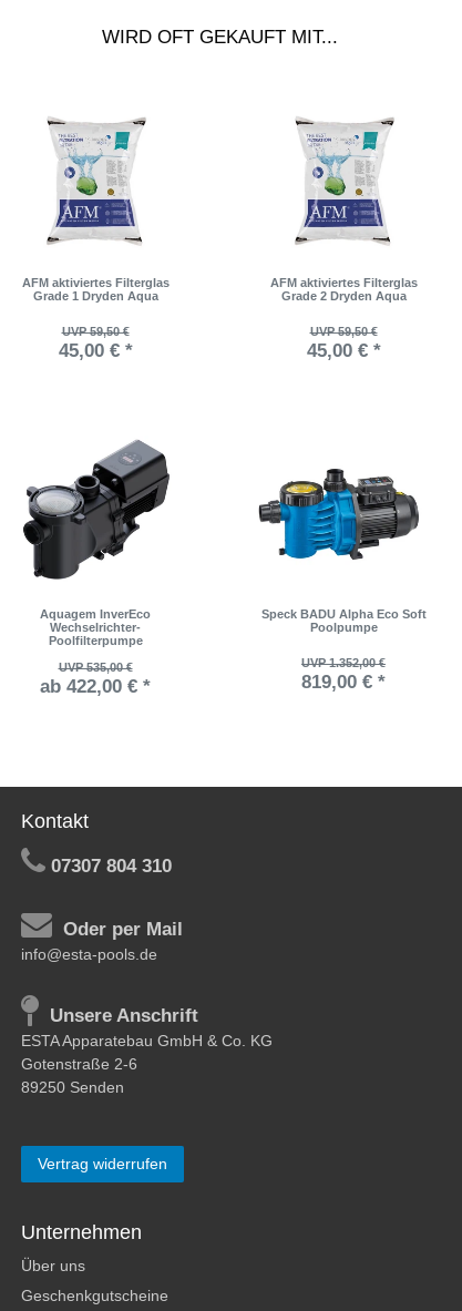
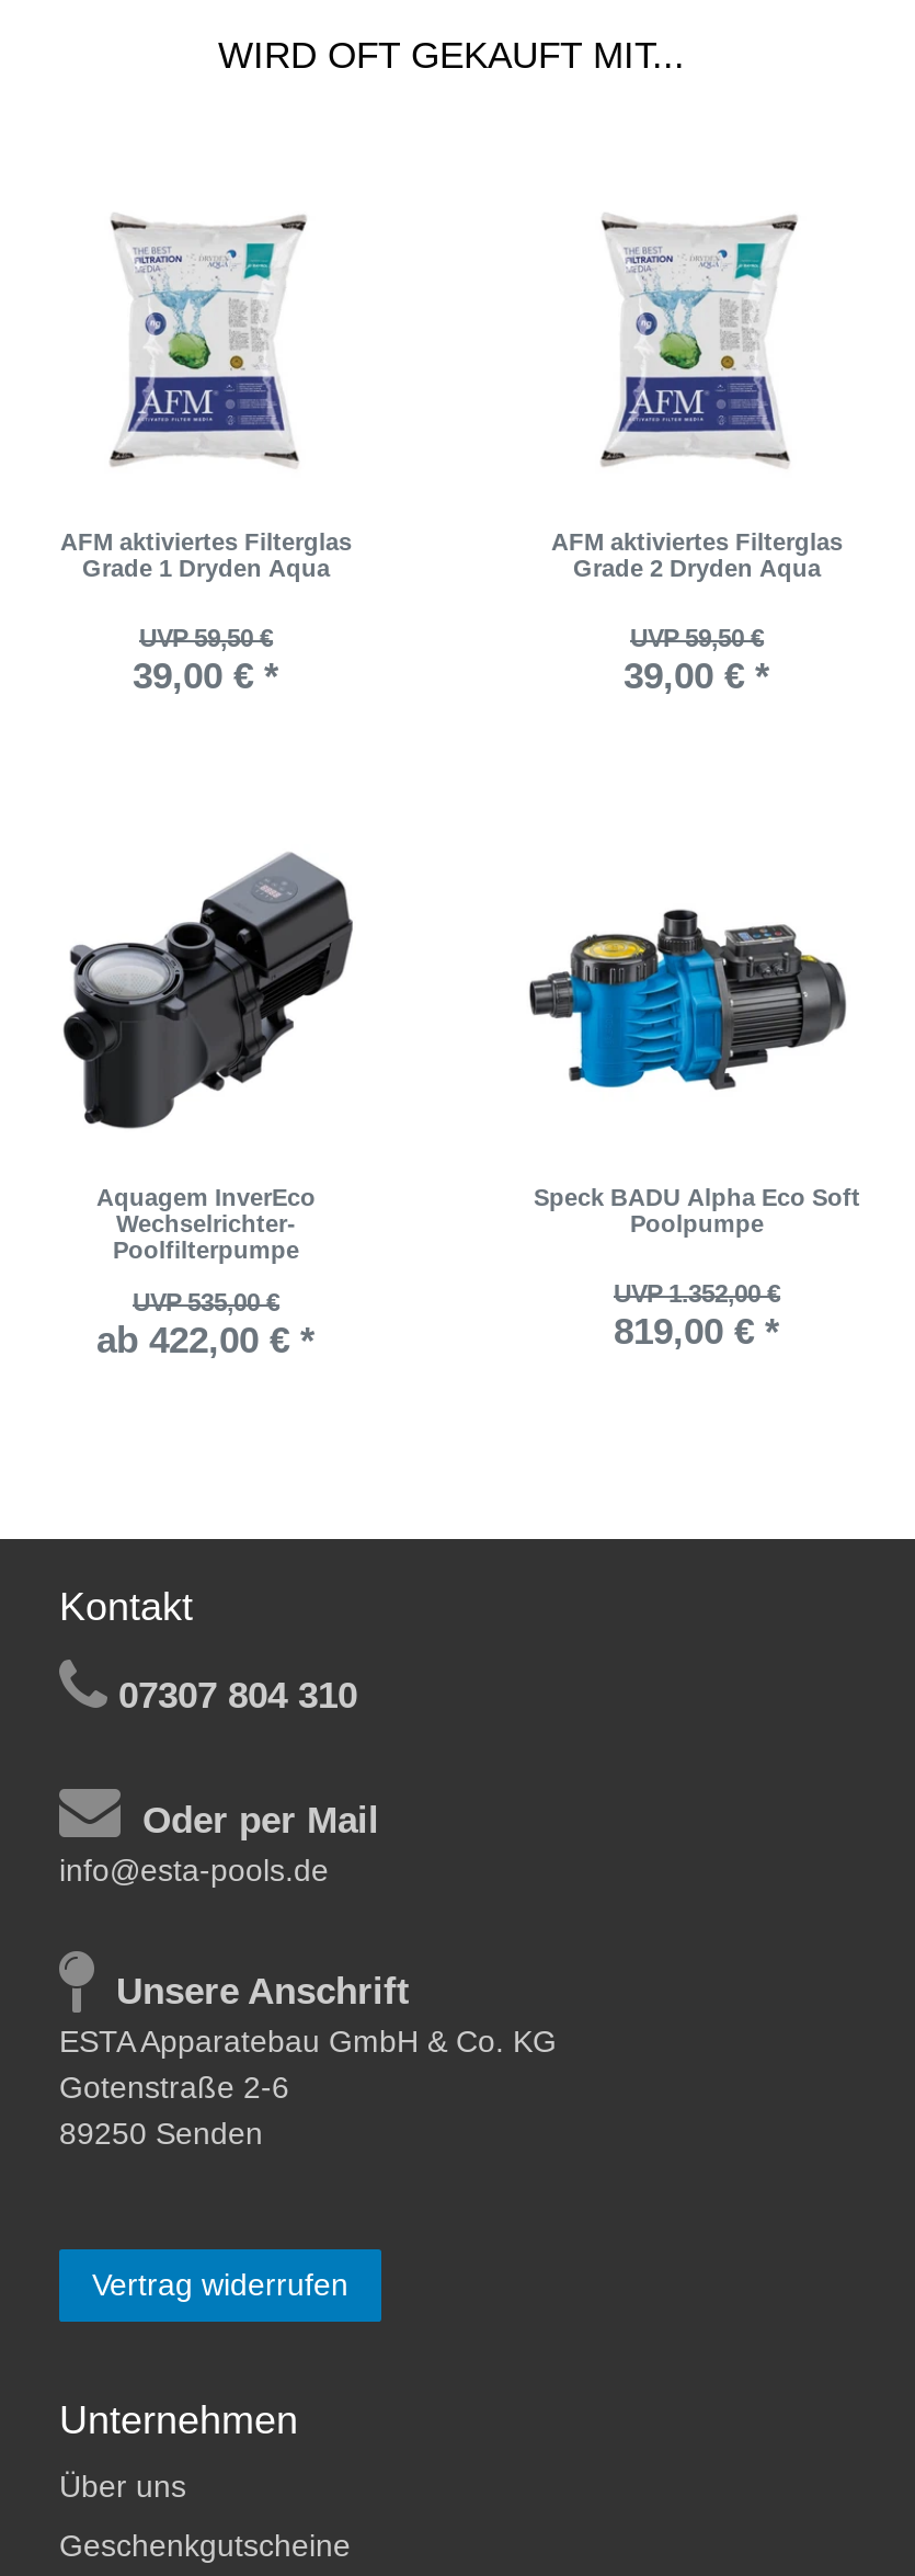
[58,340,132,361] 45,00 € * -> [133,655,279,697] 39,00 € *
[306,340,381,361] 45,00 € * -> [624,655,770,697] 39,00 € *

